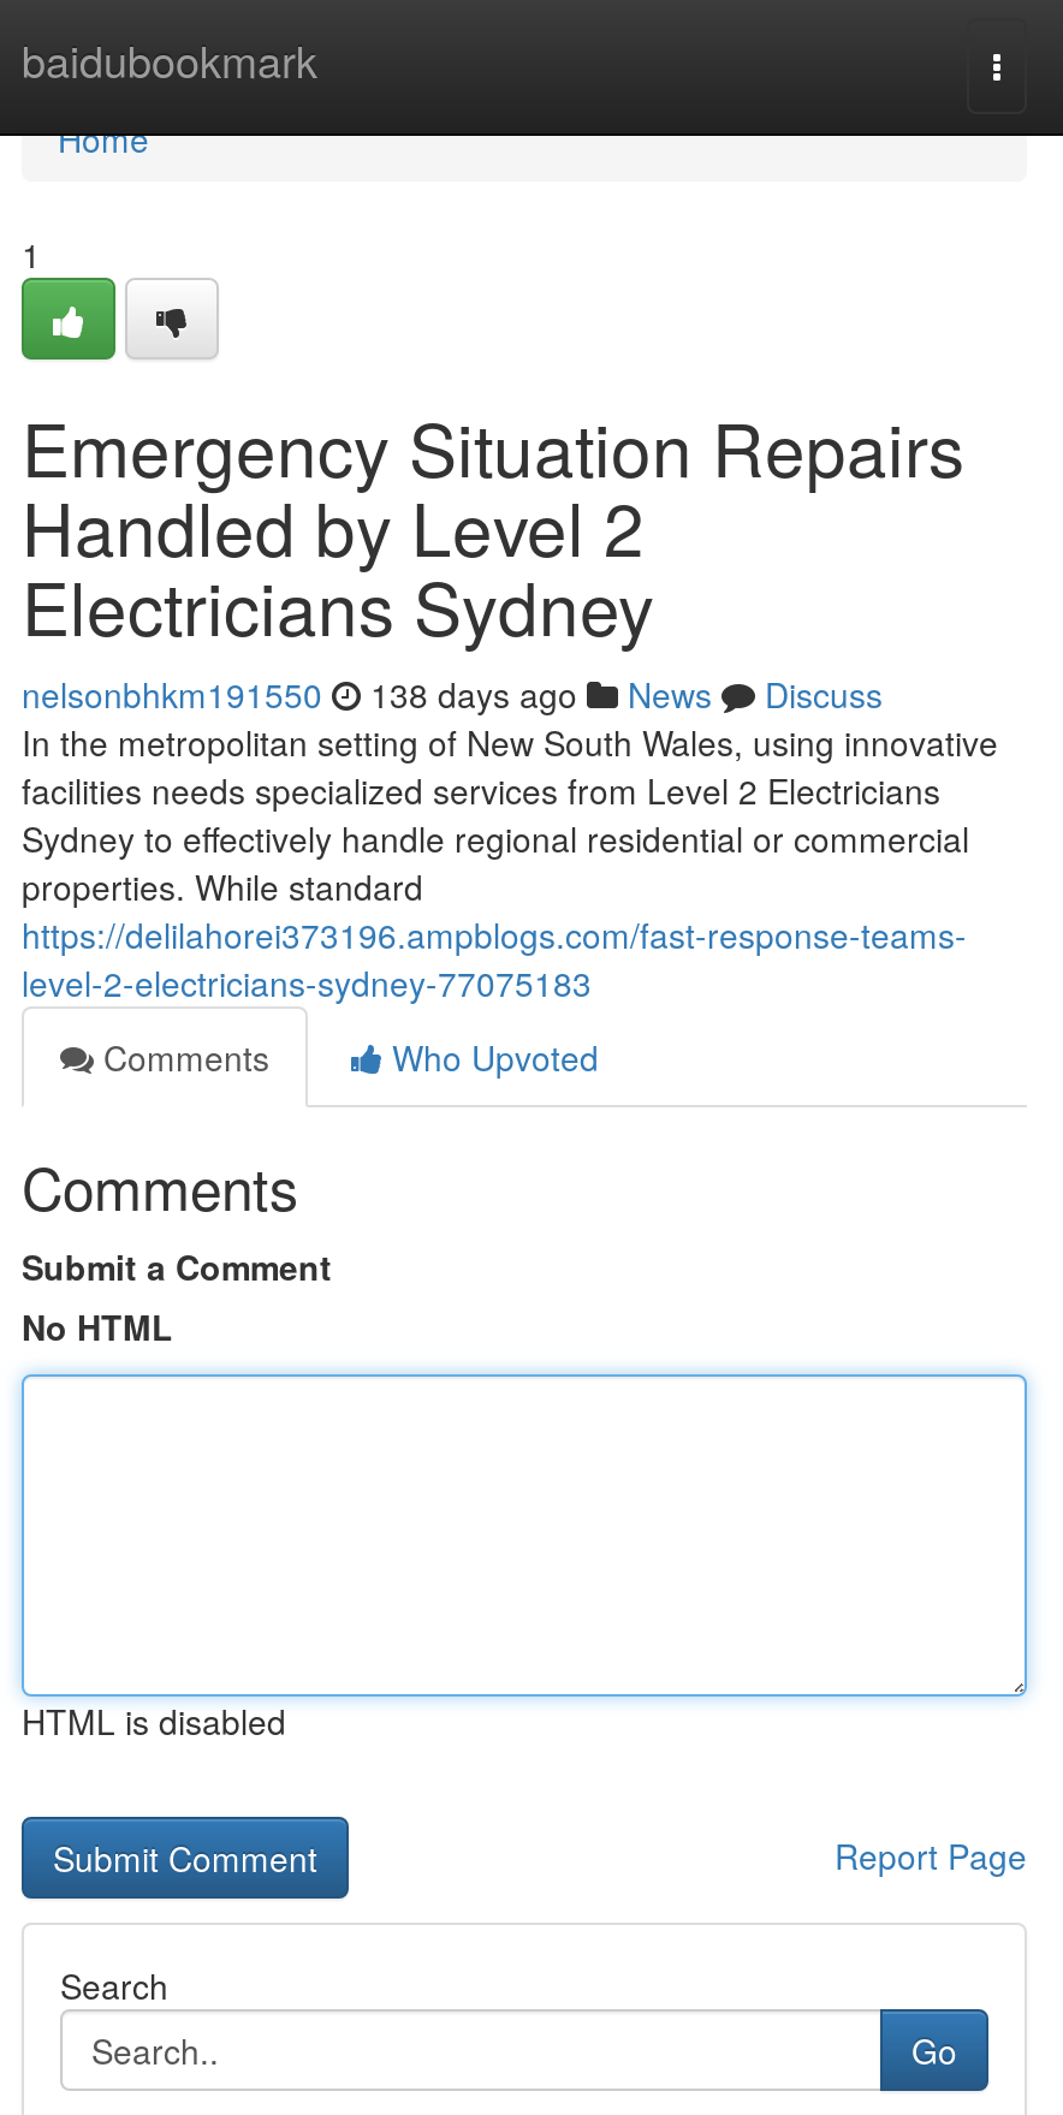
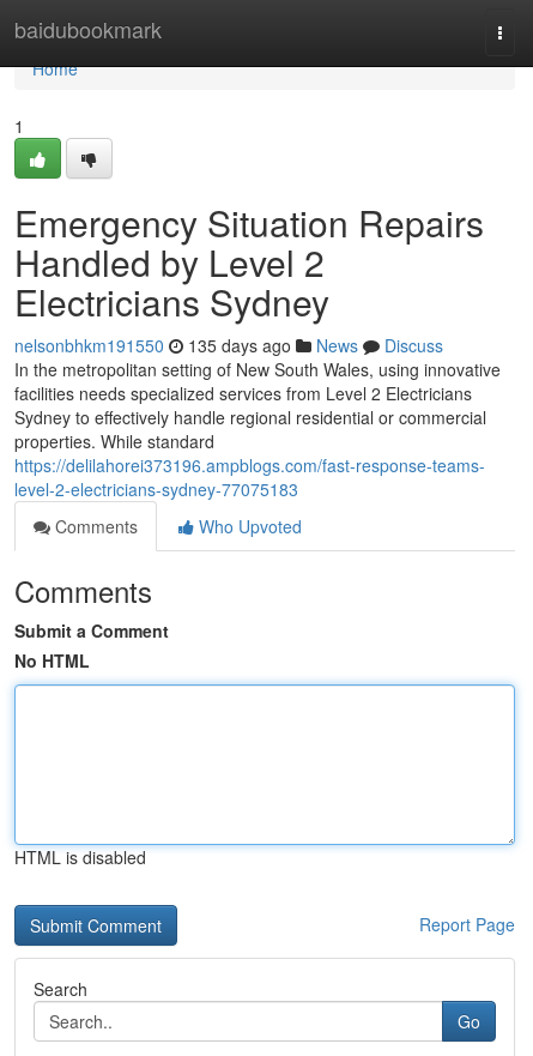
[22,670,883,718] nelsonbhkm191550 138 days ago News Discuss -> [14,333,443,357] nelsonbhkm191550 135 days ago News Discuss

